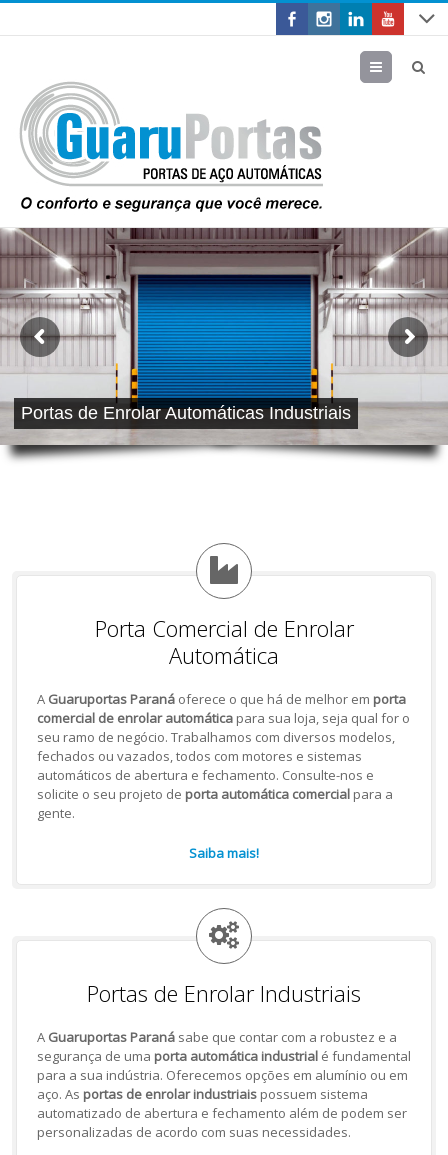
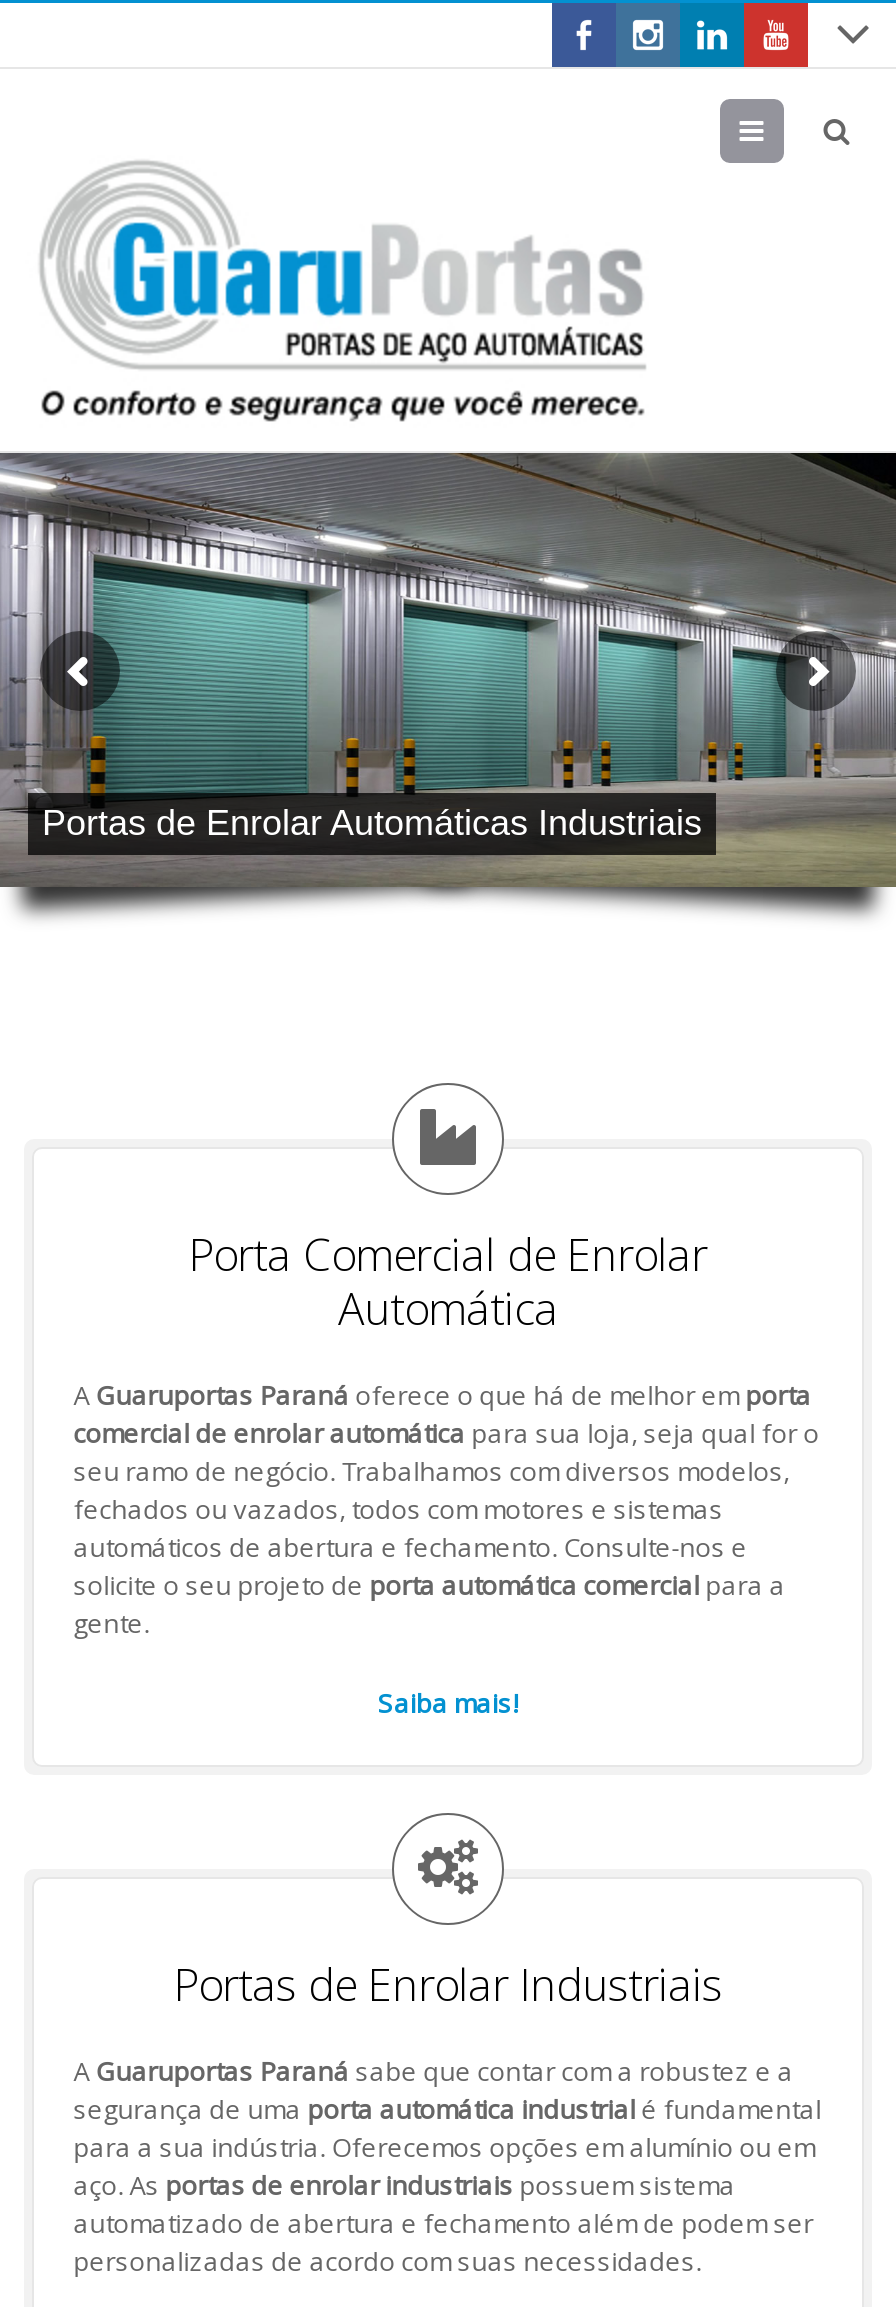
[3,227,445,445] [image] -> [6,451,890,889] [image]

